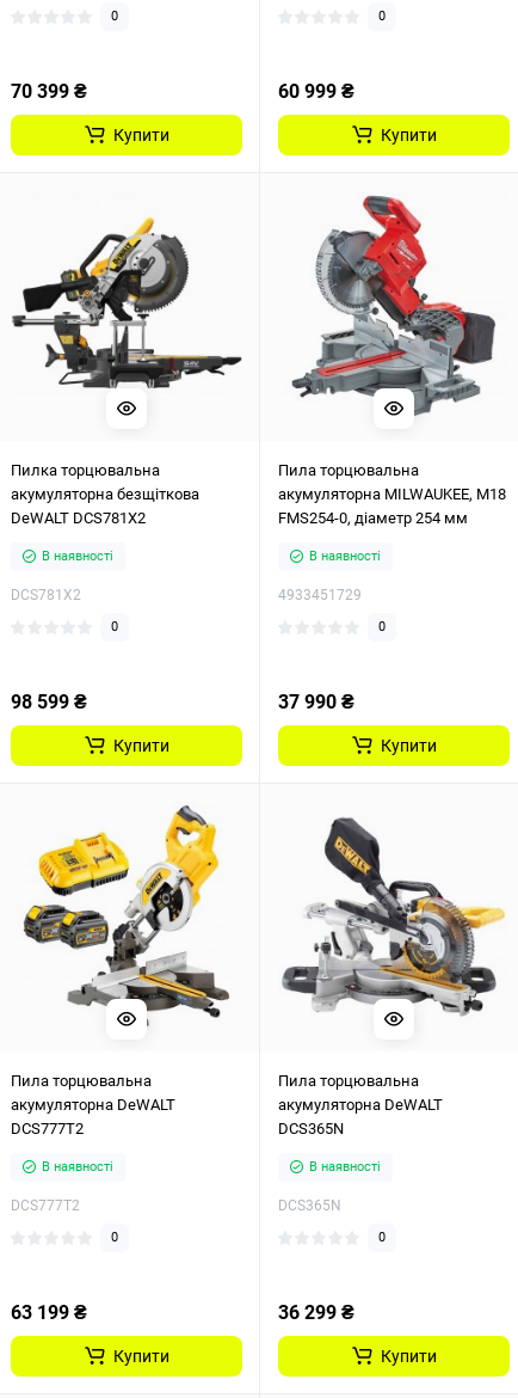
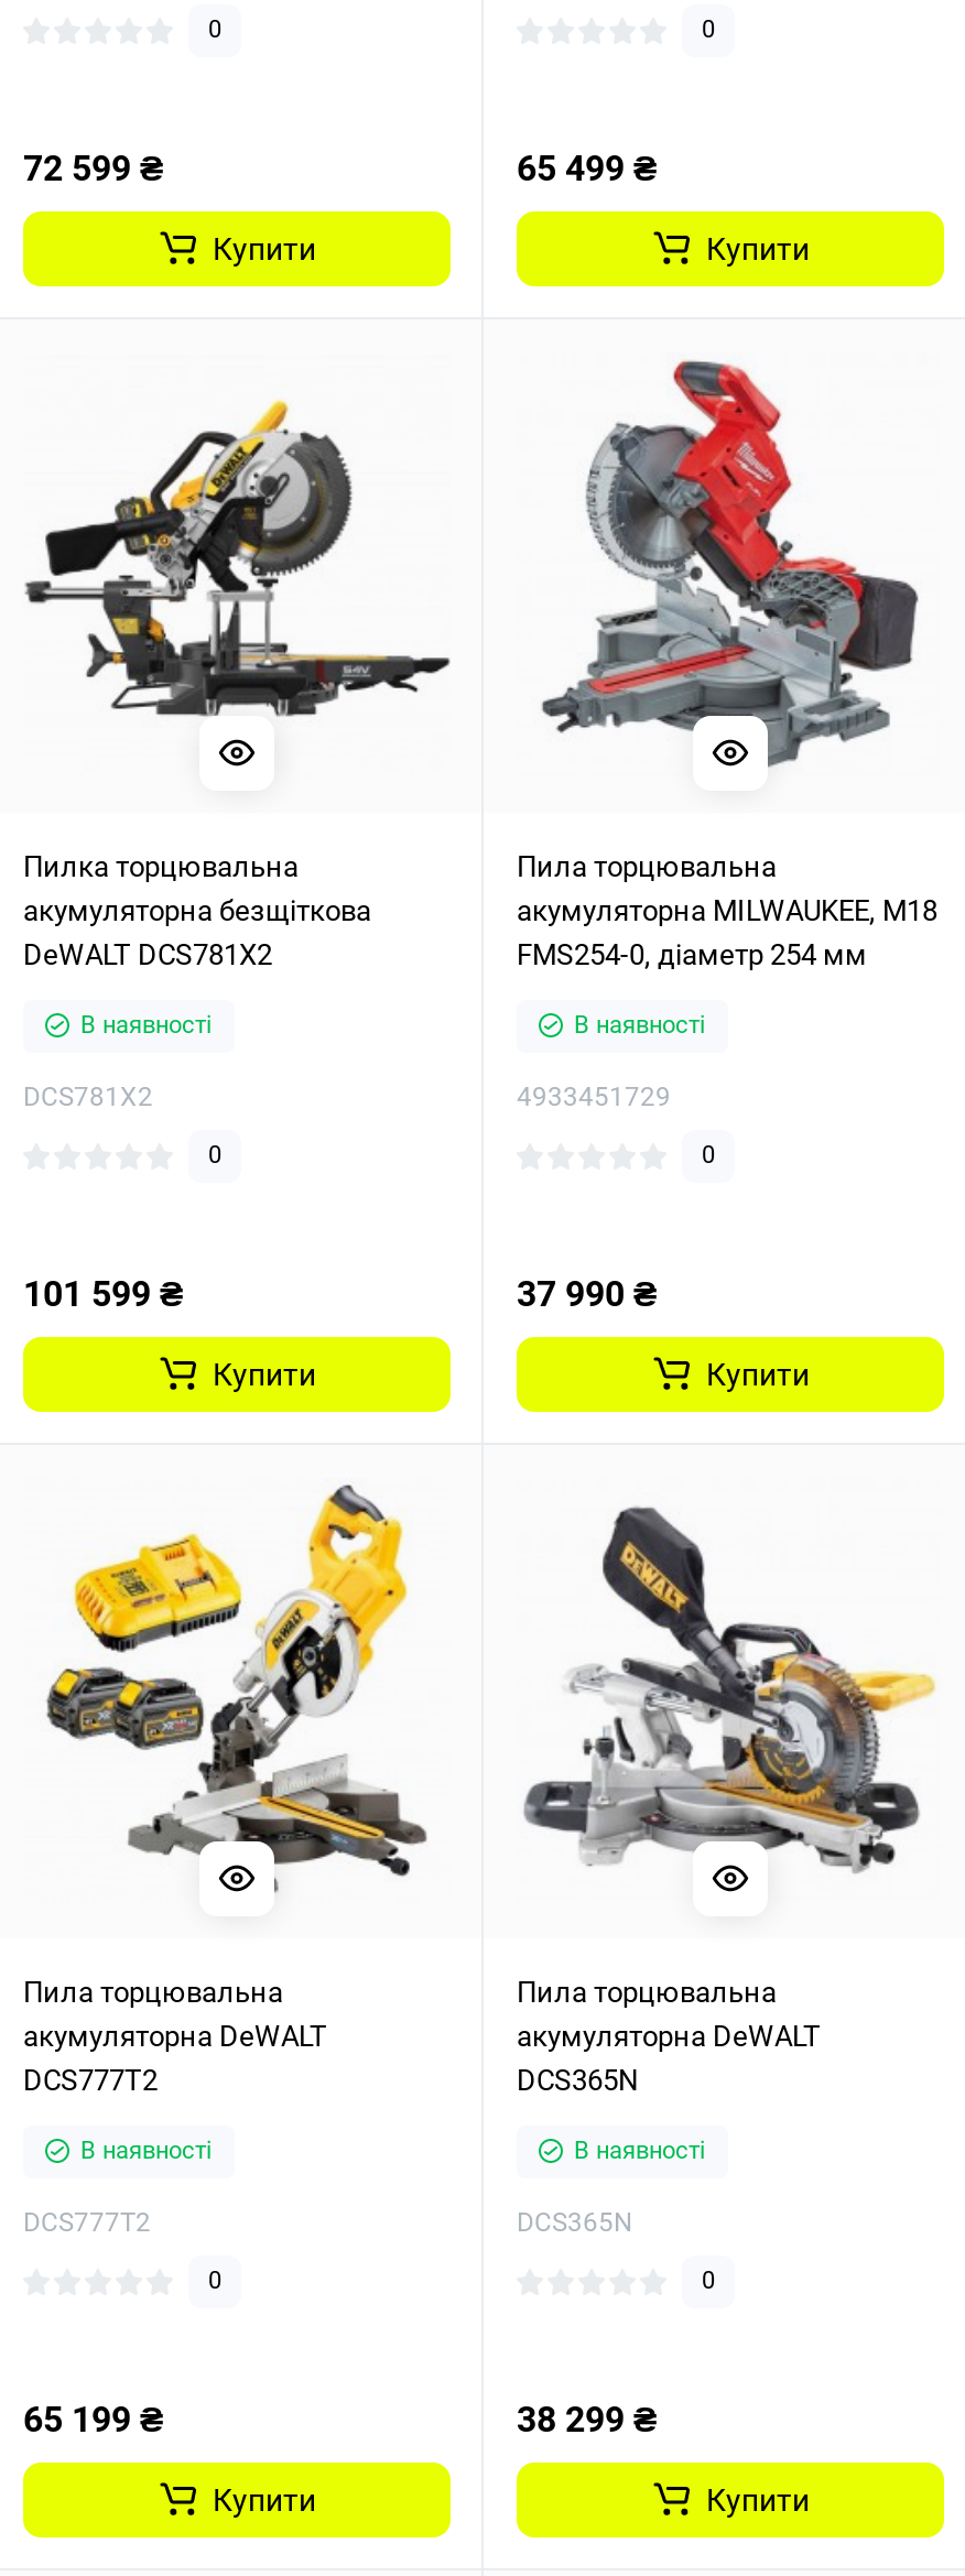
[11,80,87,102] 70 399 ₴ -> [23,147,164,189] 72 599 ₴
[278,80,354,102] 60 999 ₴ -> [517,147,658,189] 65 499 ₴
[11,690,87,713] 98 599 ₴ -> [23,1272,184,1314] 101 599 ₴
[11,1301,87,1324] 63 199 ₴ -> [23,2398,164,2440] 65 199 ₴
[278,1301,354,1324] 36 299 ₴ -> [517,2398,658,2440] 38 299 ₴

